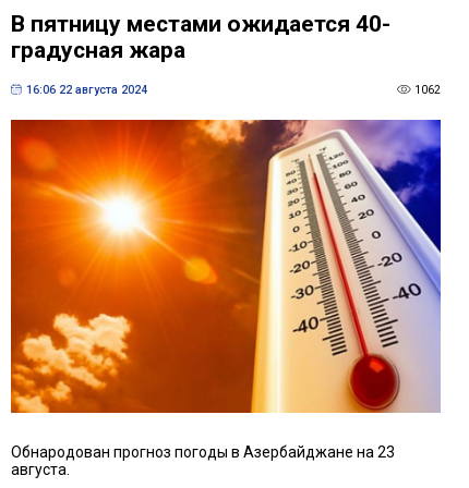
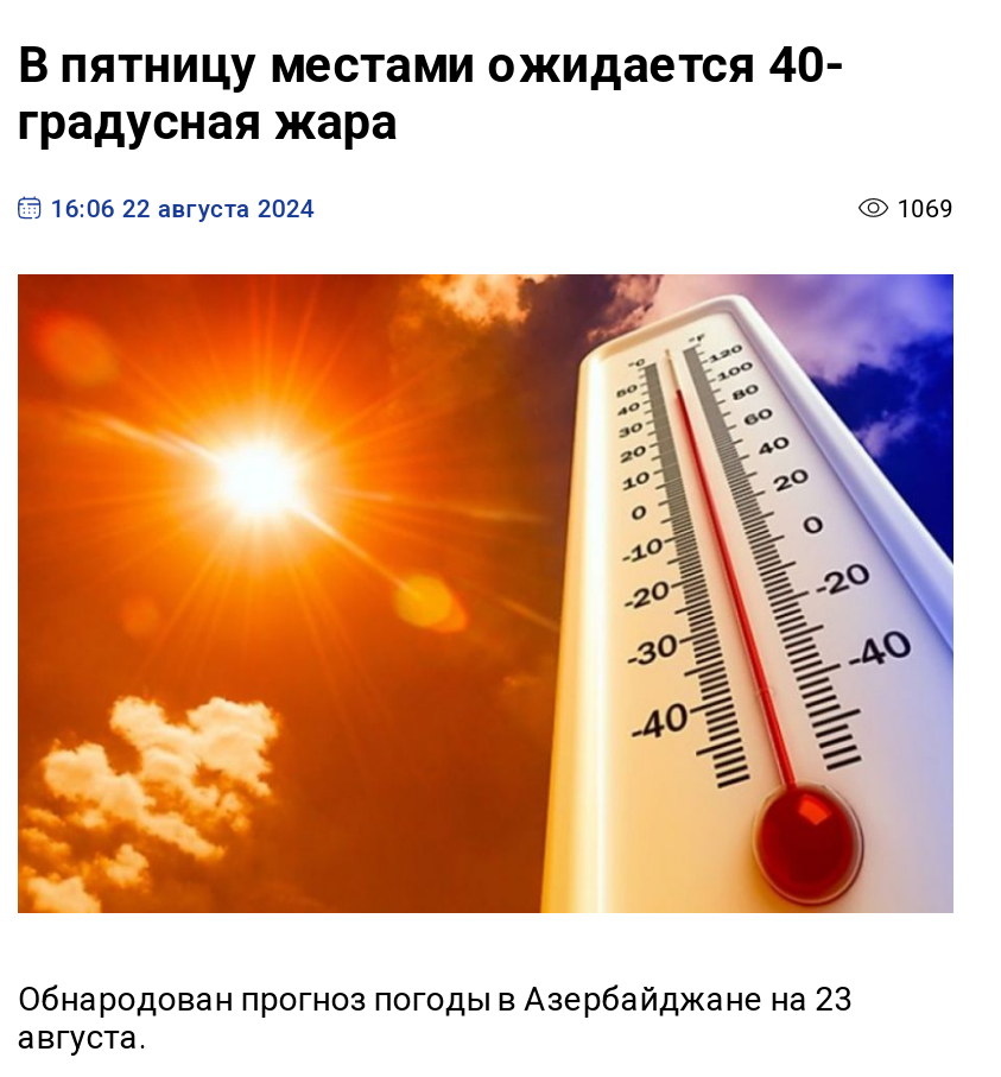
[415,82,441,97] 1062 -> [897,193,954,223] 1069

